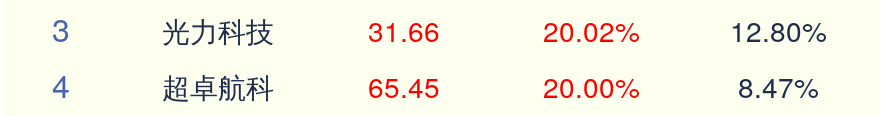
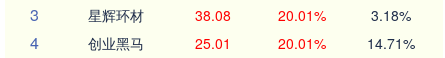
[162,10,826,50] 光力科技 | 31.66 | 20.02% | 12.80% -> [88,5,410,25] 星辉环材 | 38.08 | 20.01% | 3.18%
[162,66,818,106] 超卓航科 | 65.45 | 20.00% | 8.47% -> [88,33,414,53] 创业黑马 | 25.01 | 20.01% | 14.71%

